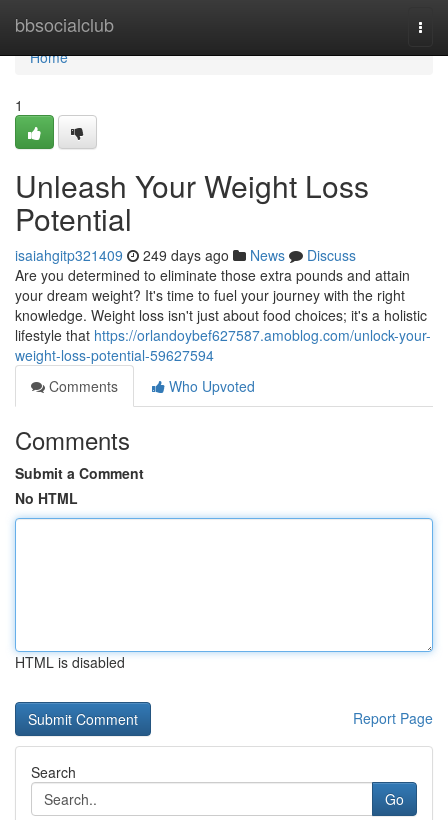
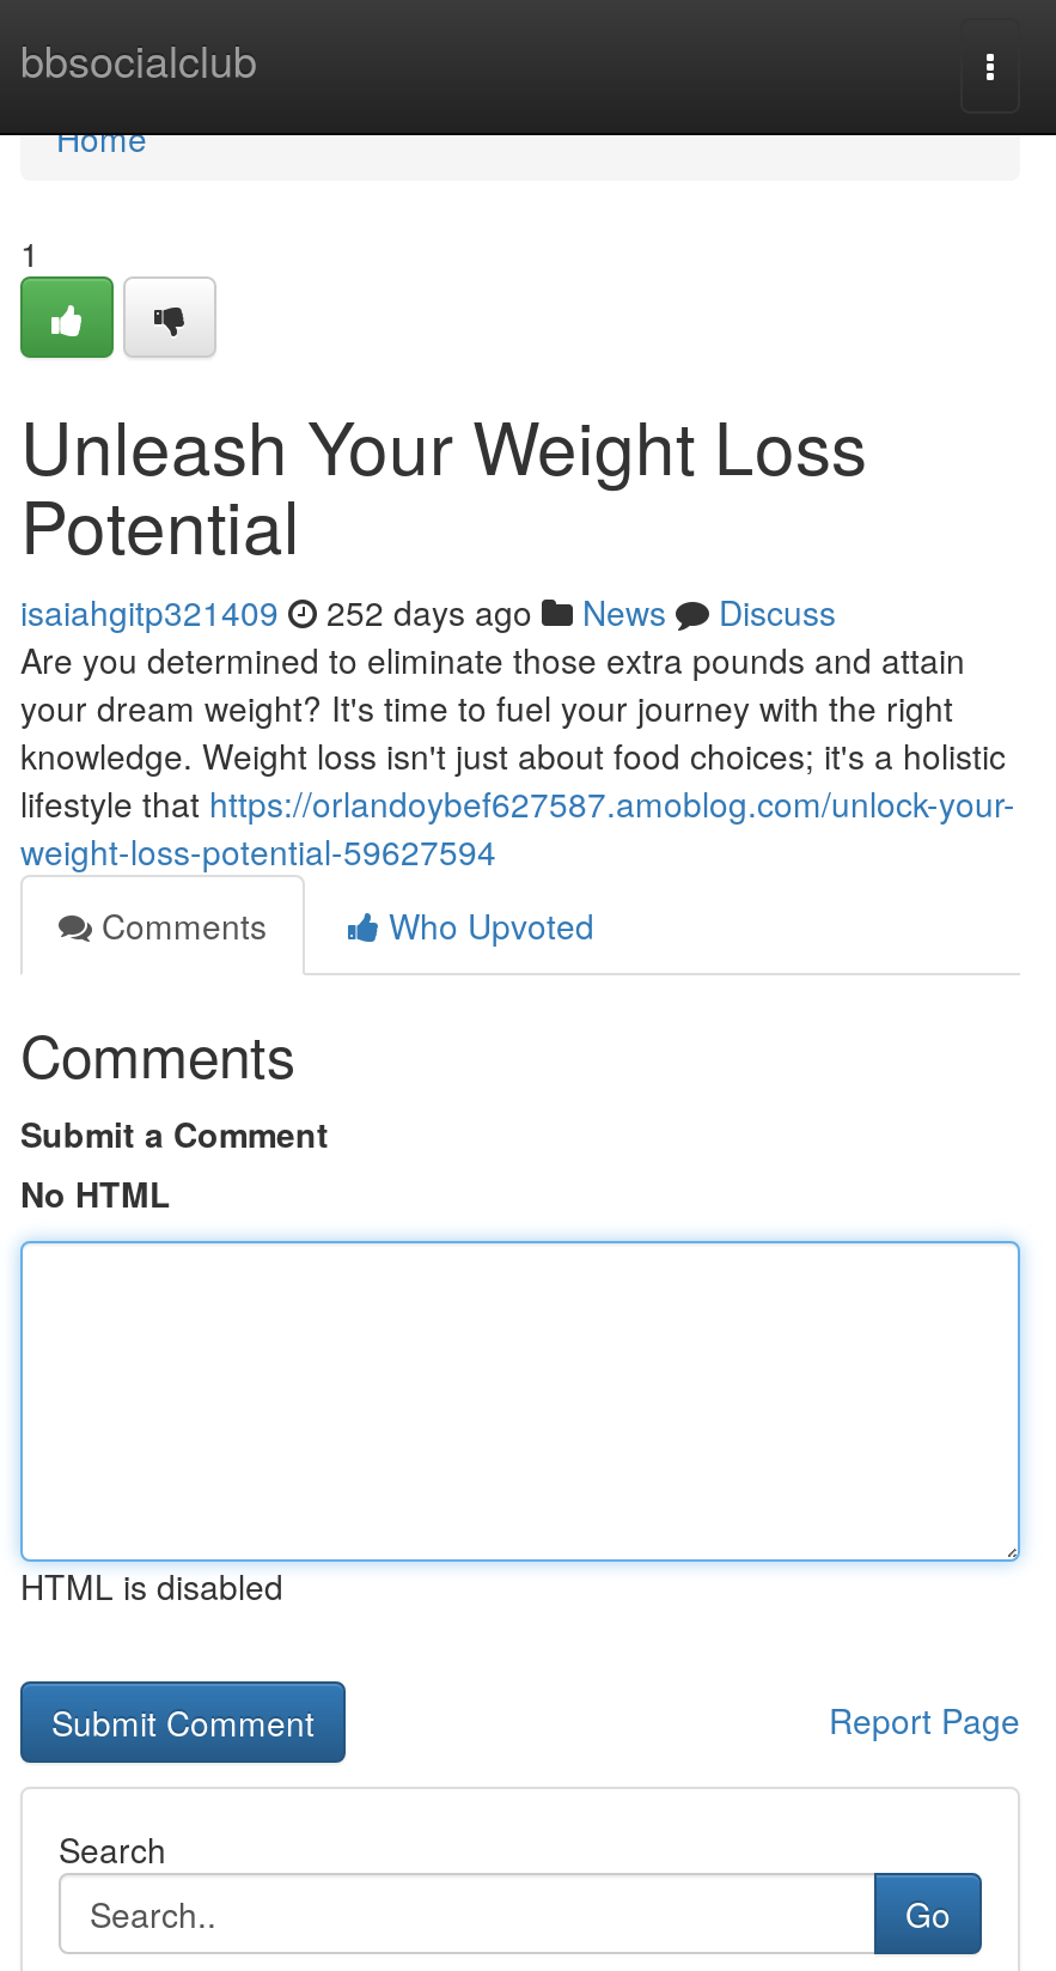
[15,245,356,265] isaiahgitp321409 249 days ago News Discuss -> [20,588,836,635] isaiahgitp321409 252 days ago News Discuss

